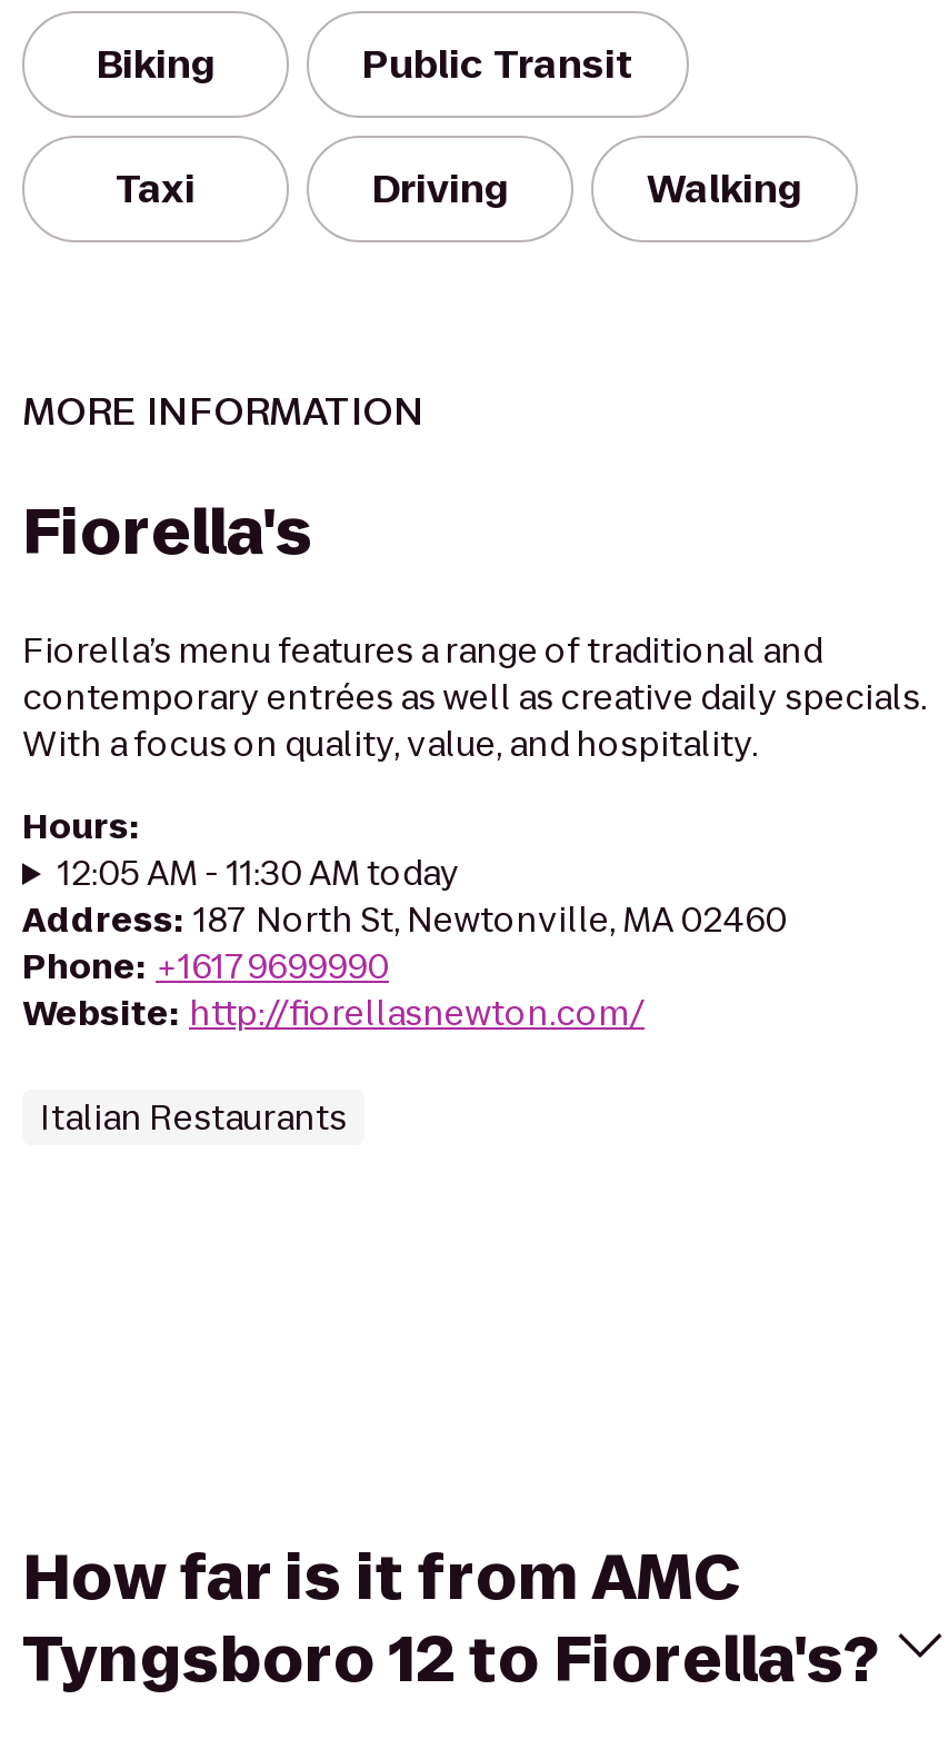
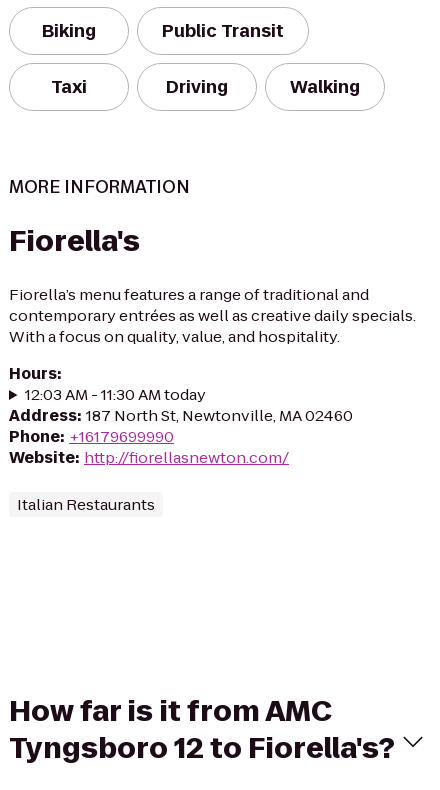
[58,849,460,896] 12:05 AM - 11:30 AM today -> [25,384,206,405] 12:03 AM - 11:30 AM today

